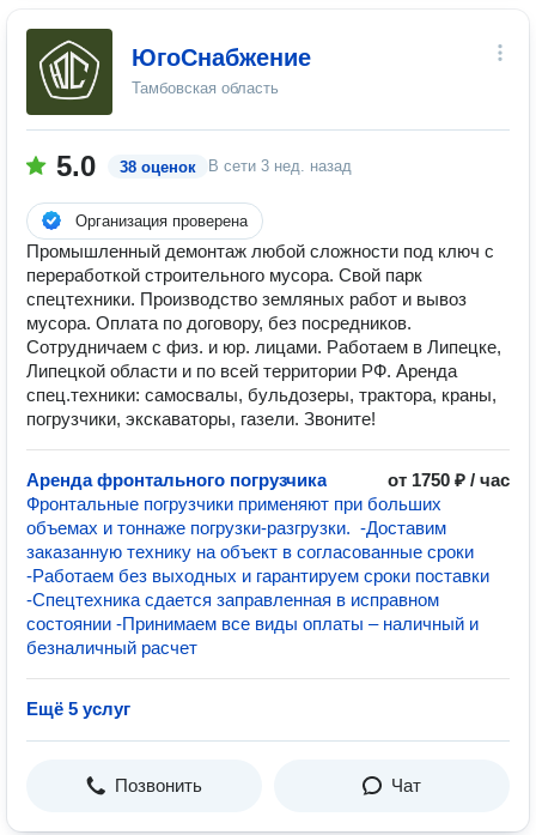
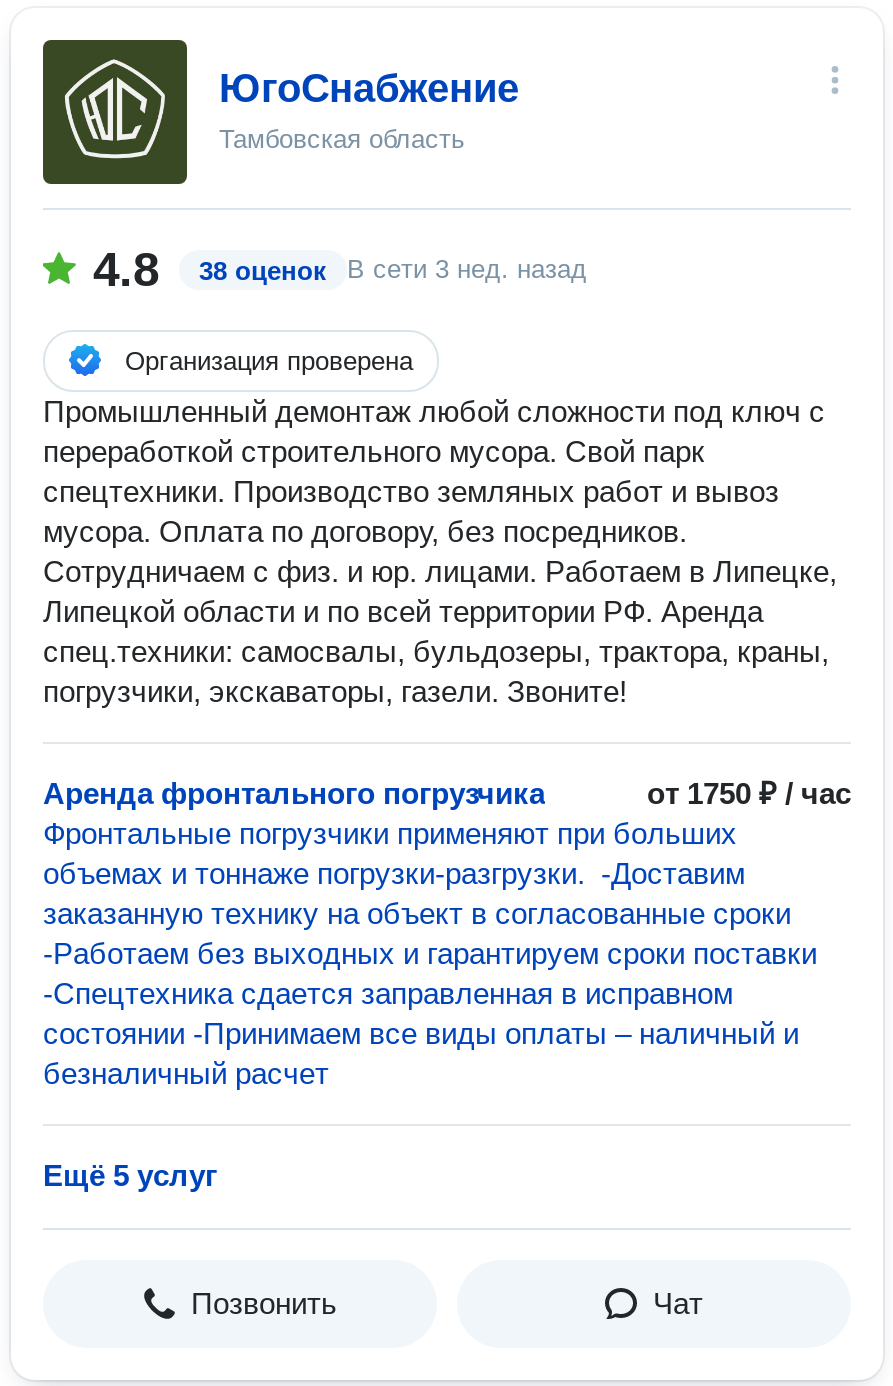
[56,150,96,182] 5.0 -> [93,242,159,296] 4.8

